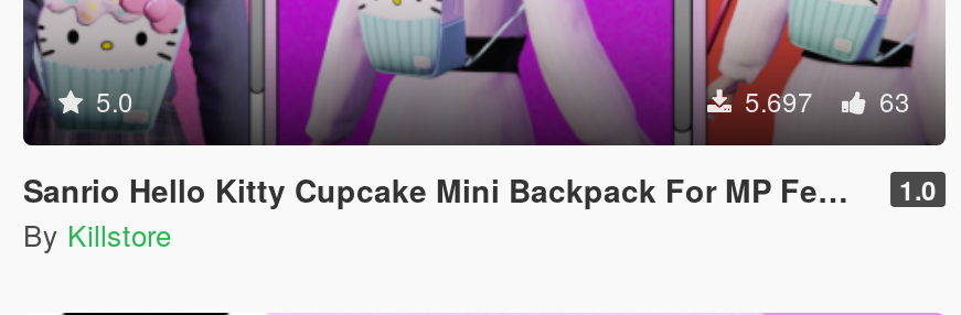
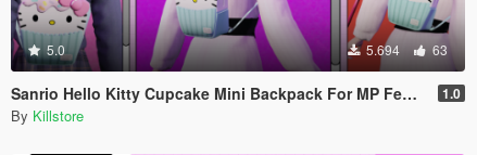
[738,82,910,119] 5.697 63 -> [363,40,448,59] 5.694 63

